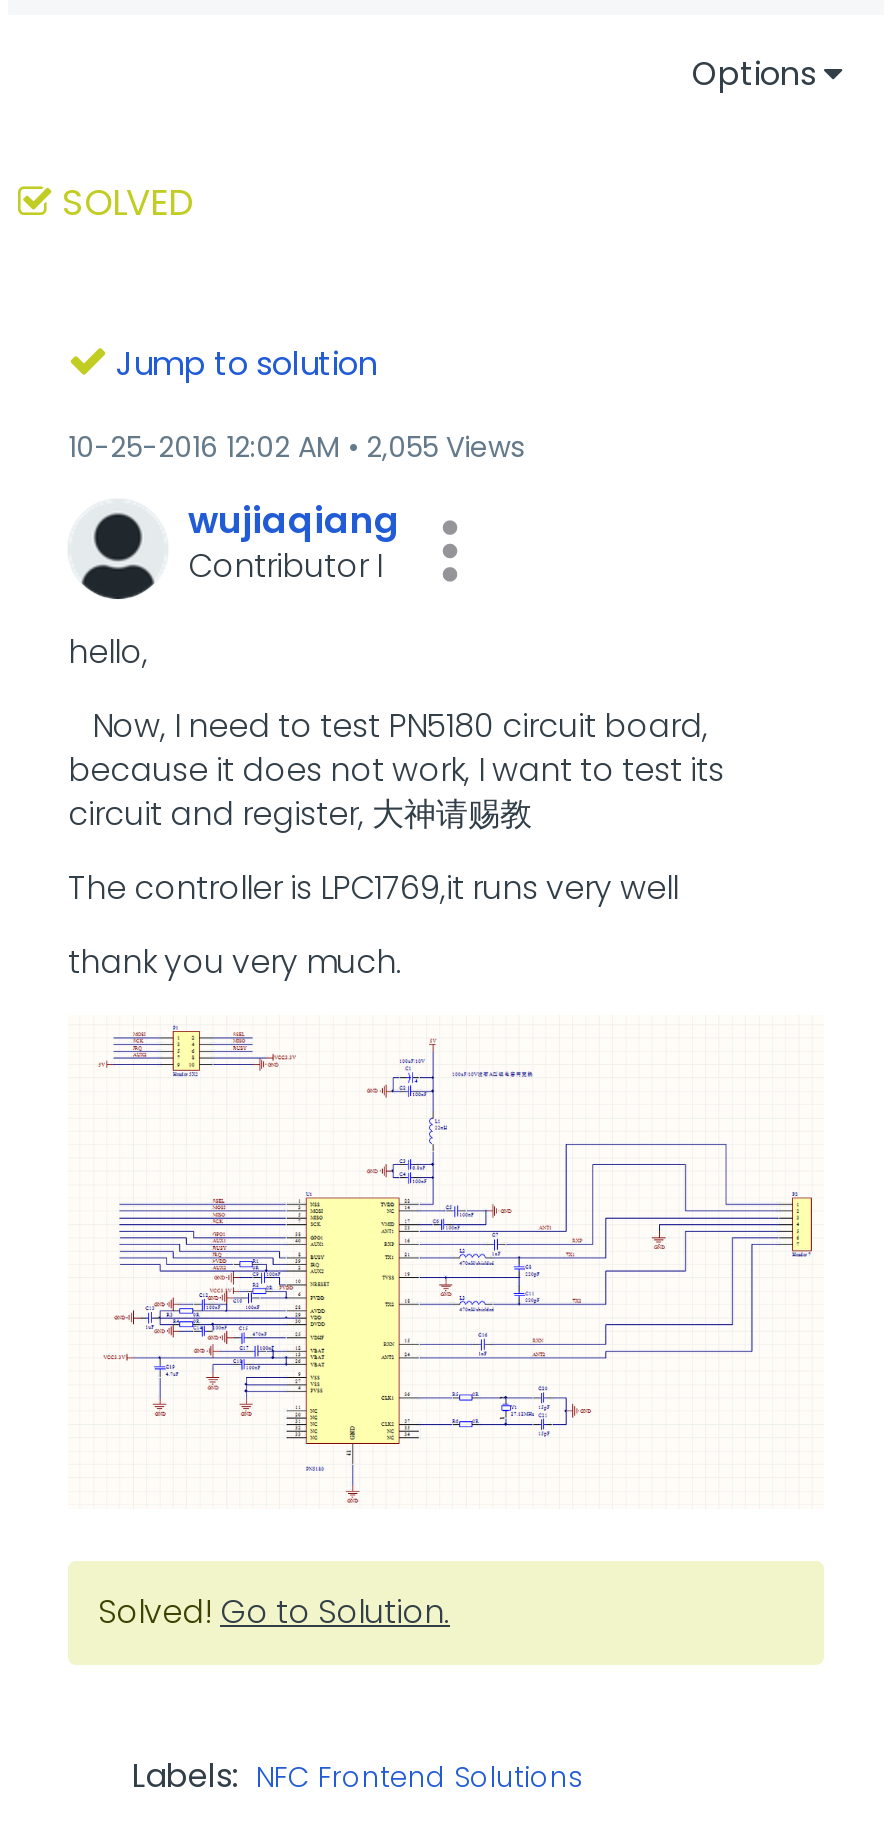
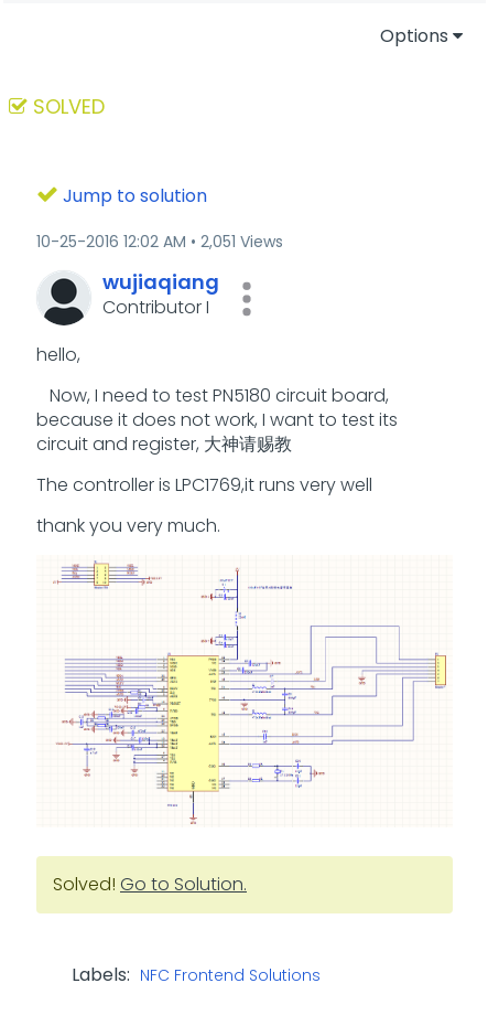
[68,427,524,467] 10-25-2016 12:02 AM 2,055 Views -> [36,231,283,253] 10-25-2016 12:02 AM 2,051 Views

